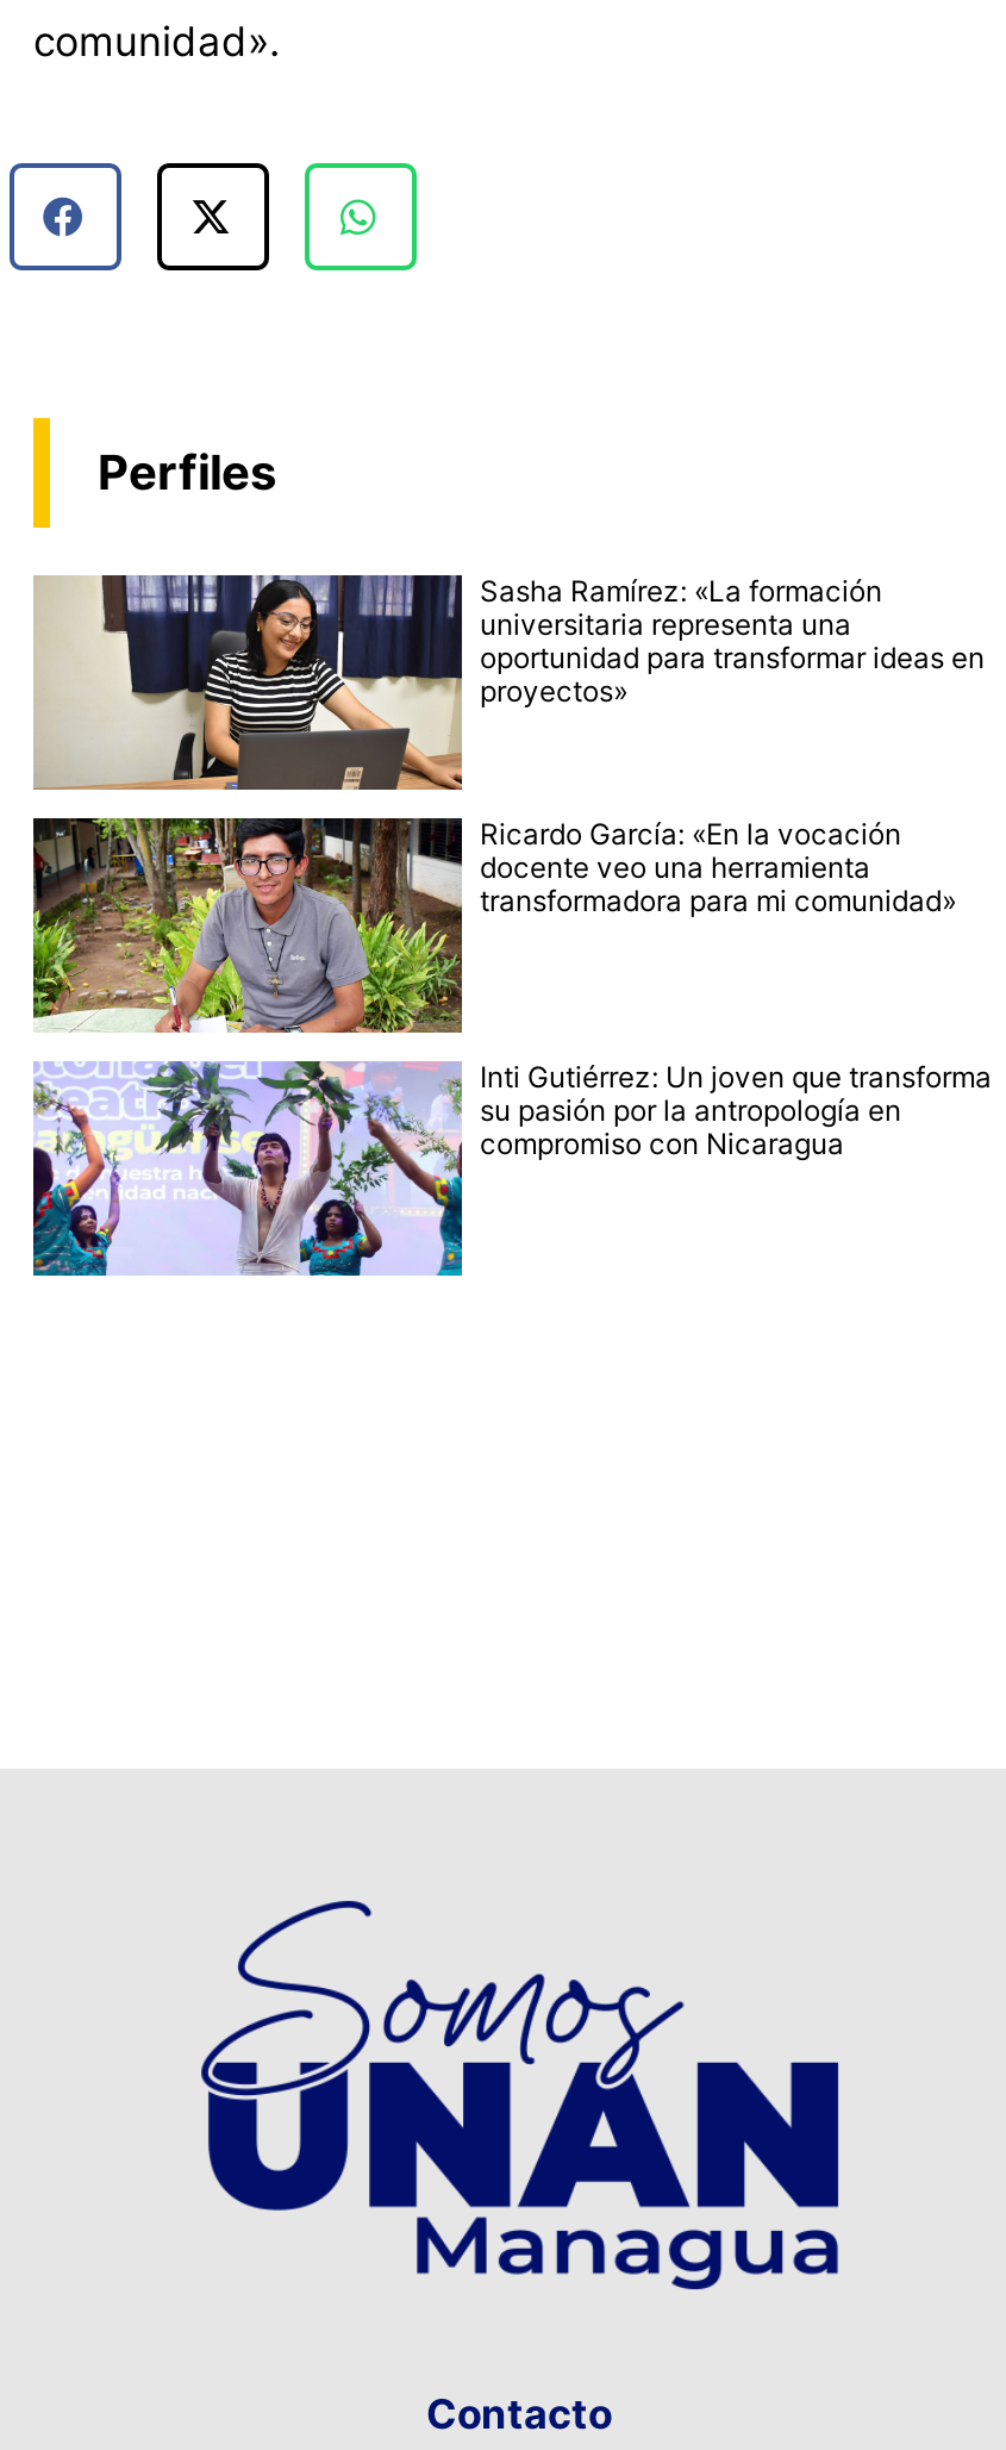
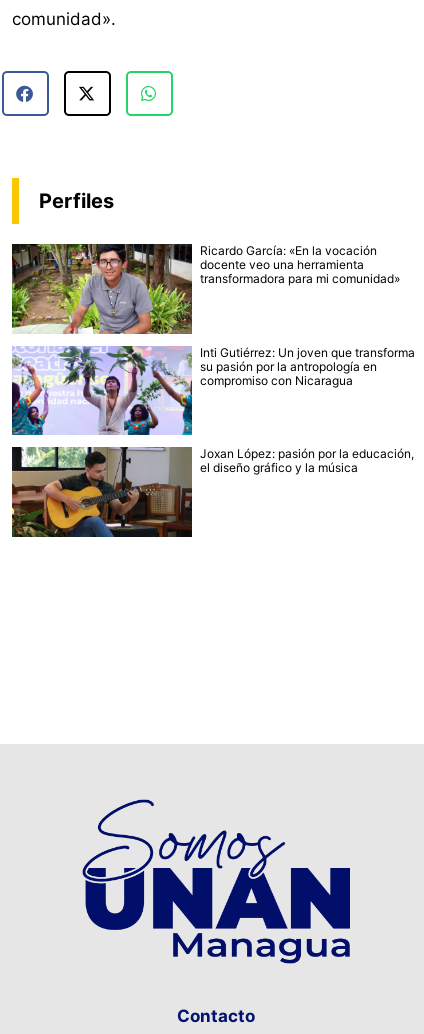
[33,574,985,791] [image] | Sasha Ramírez: «La formación | universitaria representa una | oportunidad para transformar ideas en | proyectos» -> none
moved [29,812,992,1161] -> [10,241,414,388]: [image] | Ricardo García: «En la vocación | docente veo una herramienta | transformadora para mi comunidad» | Inti Gutiérrez: Un joven que transforma | su pasión por la antropología en | compromiso con Nicaragua
moved [29,1058,471,1282] -> [10,344,196,438]: [image]
none -> [11,446,413,538] [image] | Joxan López: pasión por la educación, | el diseño gráfico y la música

